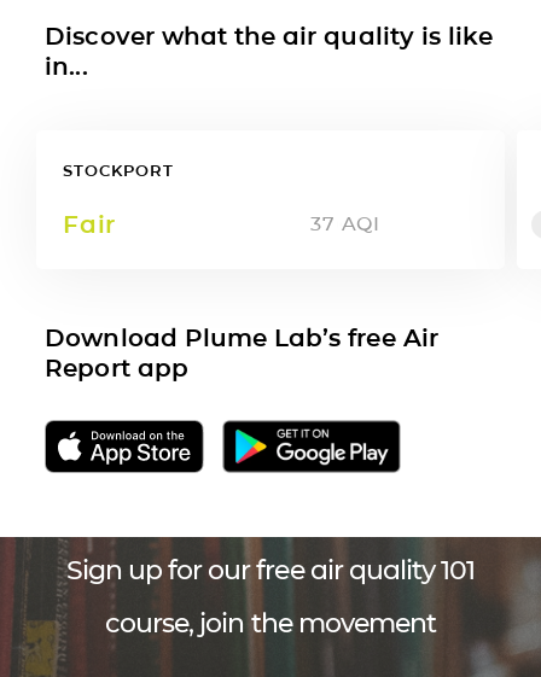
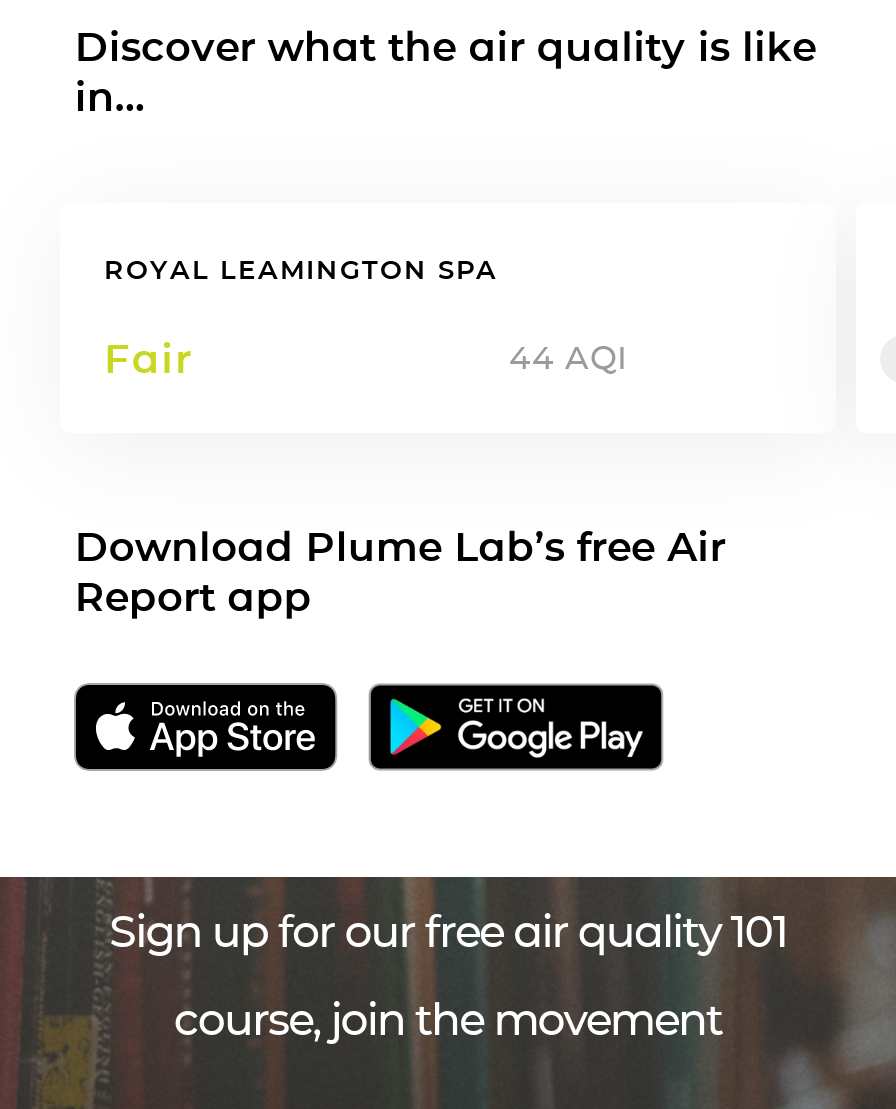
[63,160,174,180] STOCKPORT -> [104,253,498,285] ROYAL LEAMINGTON SPA
[311,212,379,235] 37 AQI -> [509,339,628,377] 44 AQI

